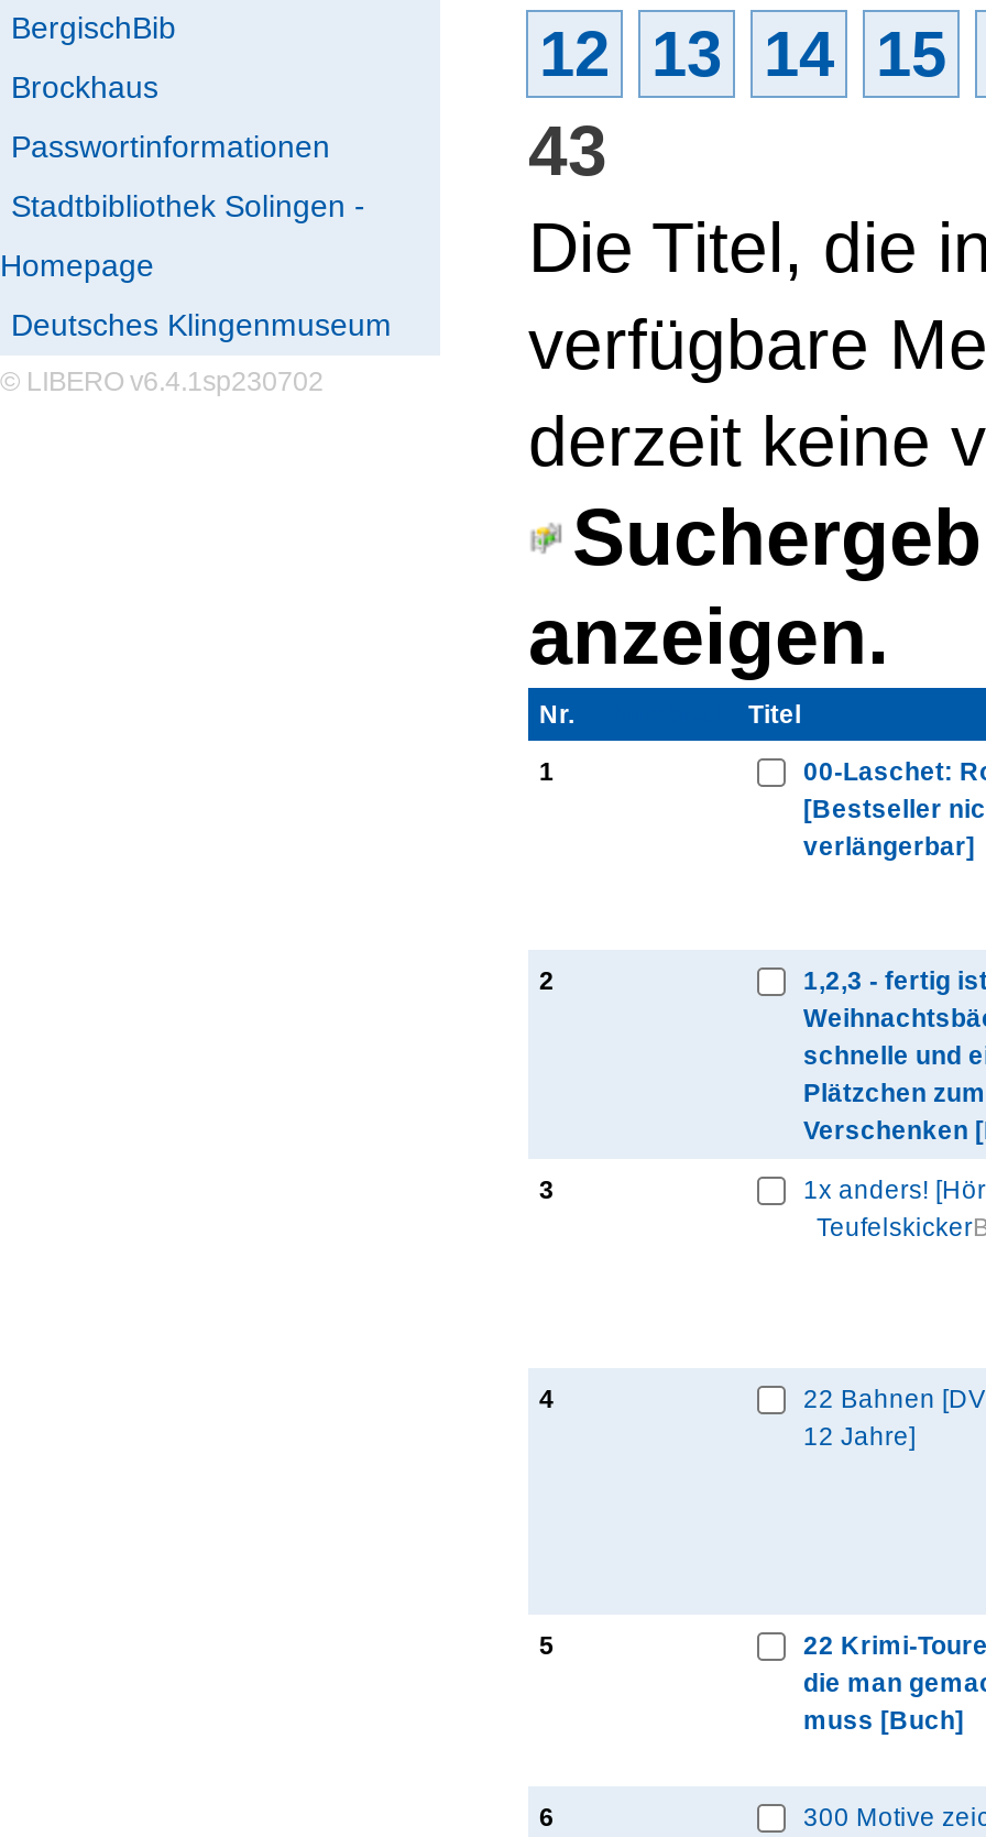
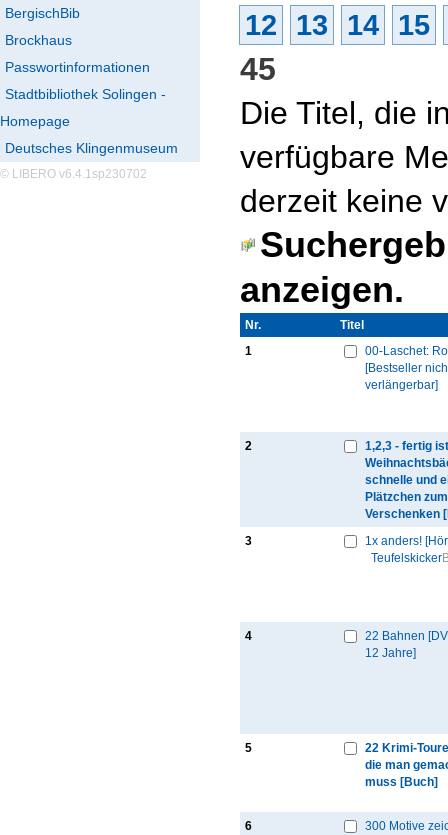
[528,112,607,191] 43 -> [240,51,276,87] 45

